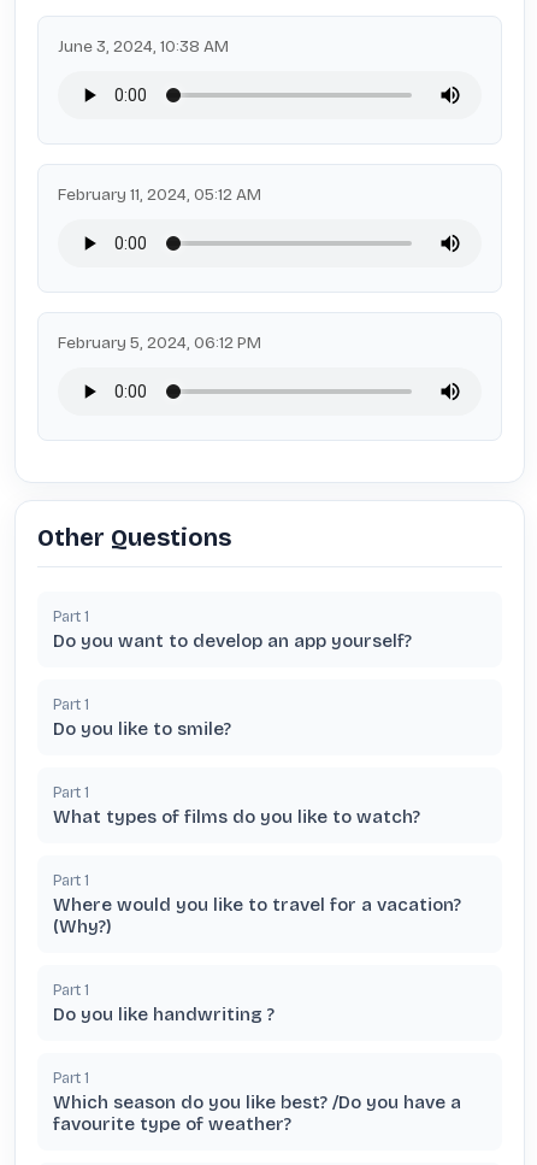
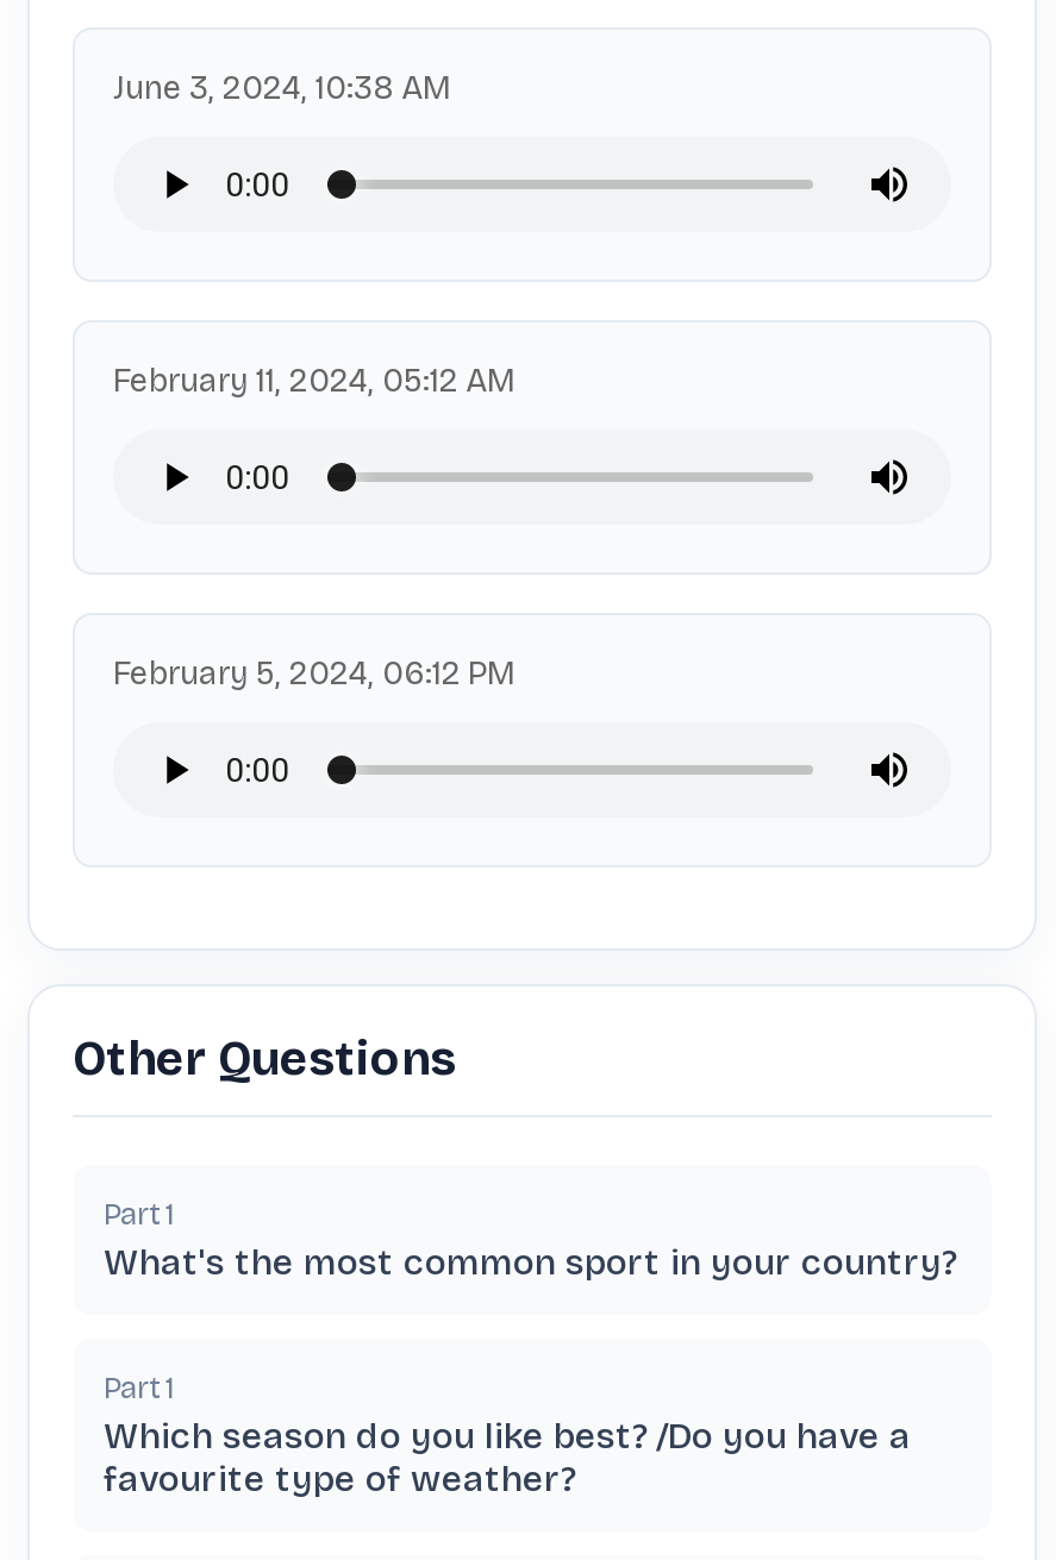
[53,630,461,1025] Do you want to develop an app yourself? | Part1 | Do you like to smile? | Part1 | What types of films do you like to watch? | Part1 | Where would you like to travel for a vacation? | (Why?) | Part1 | Do you like handwriting ? -> [104,1241,956,1284] What's the most common sport in your country?

